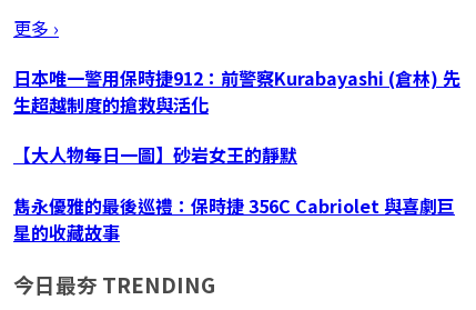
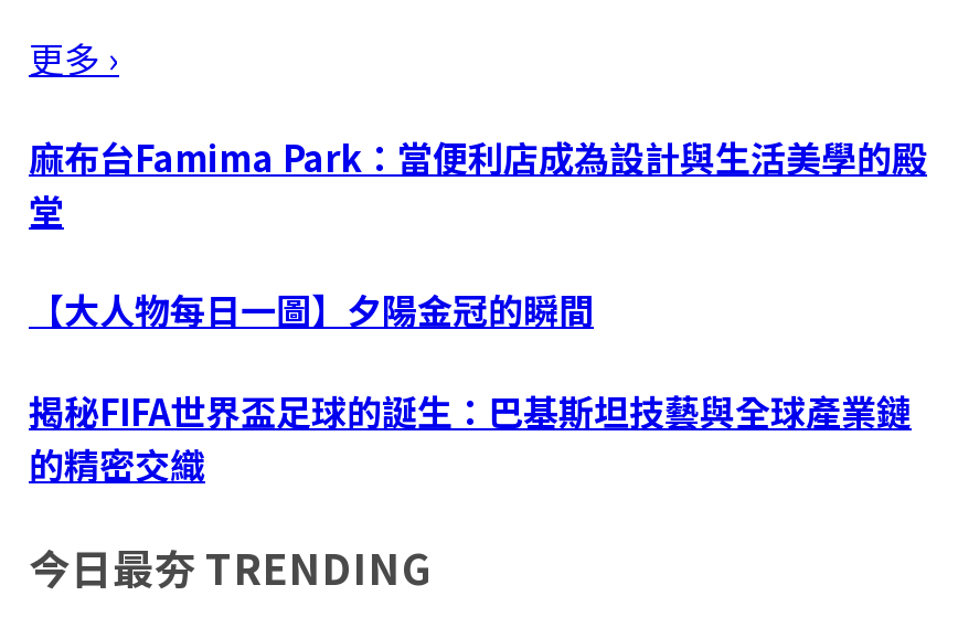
[13,65,460,118] 日本唯一警用保時捷912：前警察Kurabayashi (倉林) 先 | 生超越制度的搶救與活化 -> [29,130,927,236] 麻布台Famima Park：當便利店成為設計與生活美學的殿 | 堂
[13,142,297,168] 【大人物每日一圖】砂岩女王的靜默 -> [29,283,594,336] 【大人物每日一圖】夕陽金冠的瞬間
[13,192,455,245] 雋永優雅的最後巡禮：保時捷 356C Cabriolet 與喜劇巨 | 星的收藏故事 -> [29,383,912,489] 揭秘FIFA世界盃足球的誕生：巴基斯坦技藝與全球產業鏈 | 的精密交織

